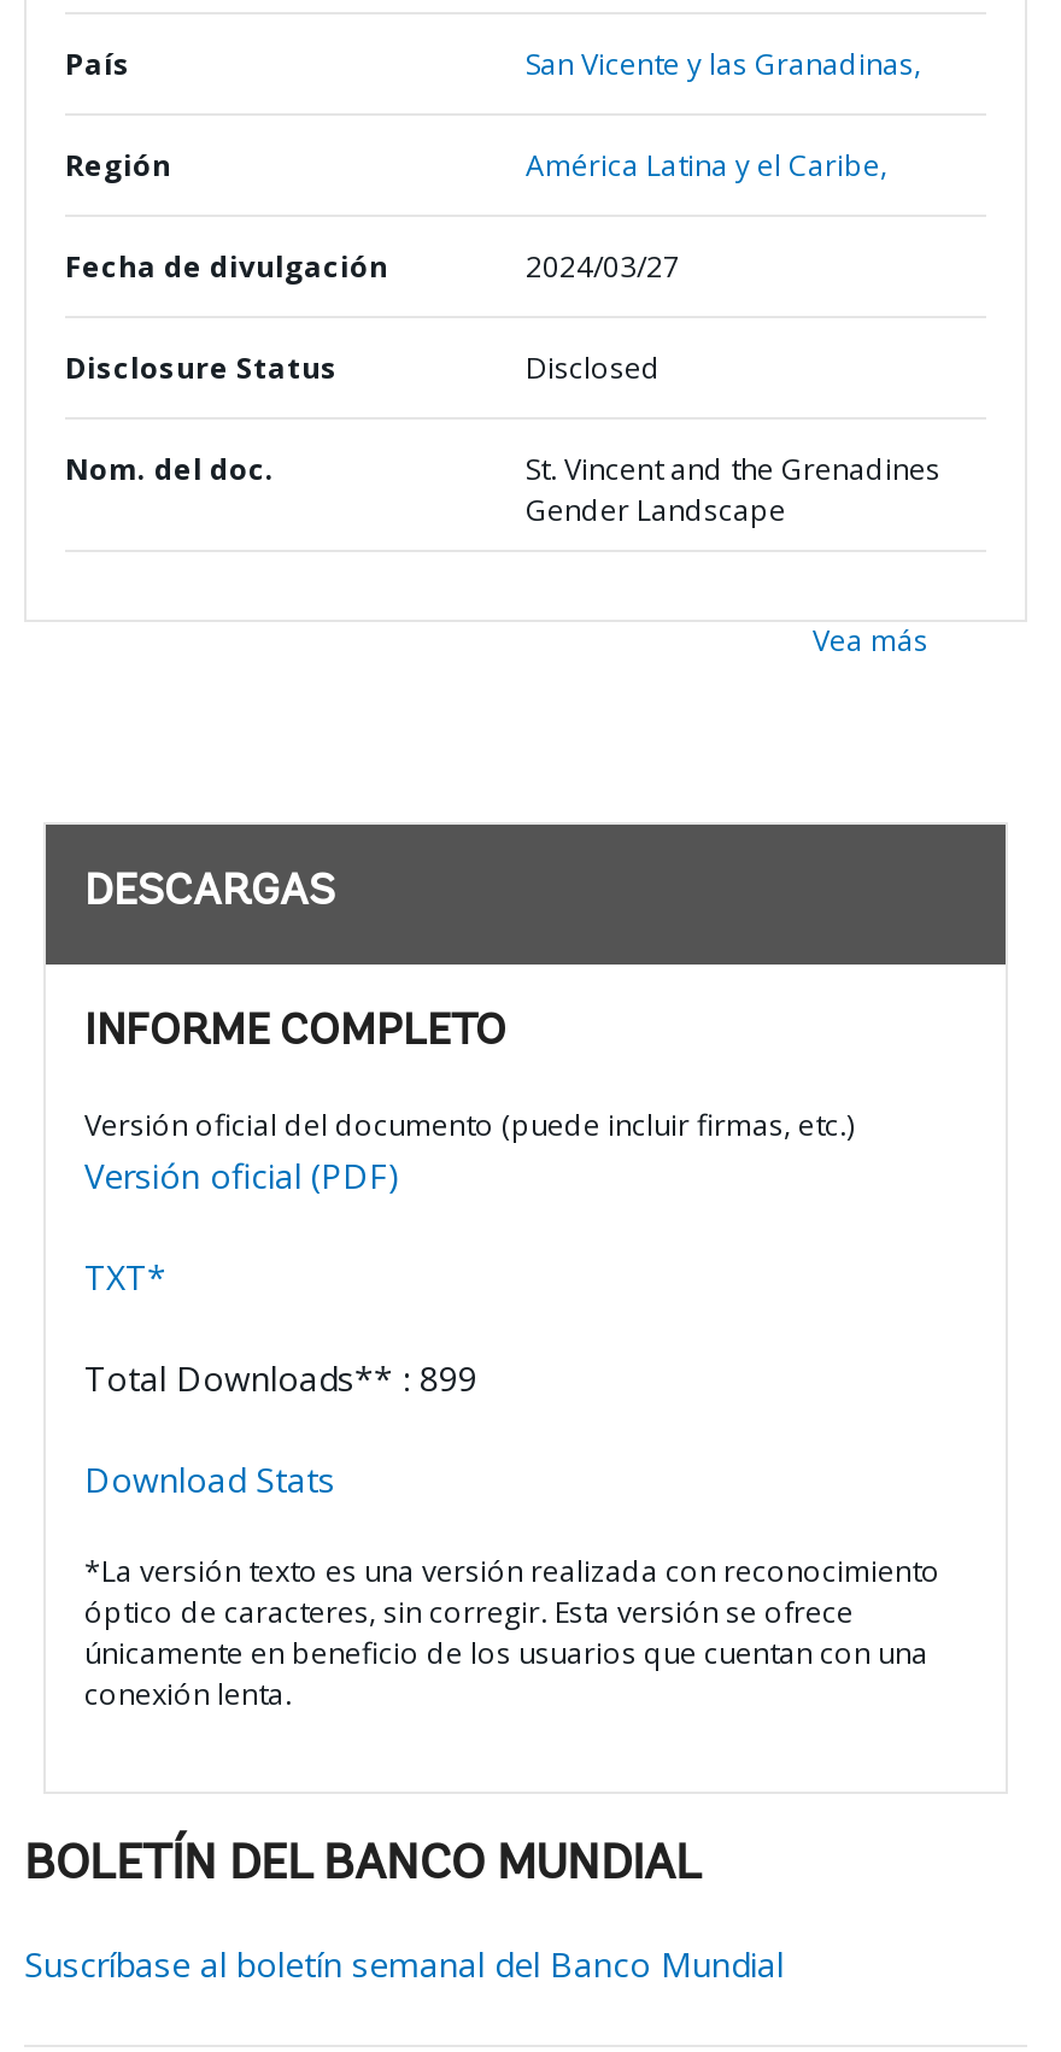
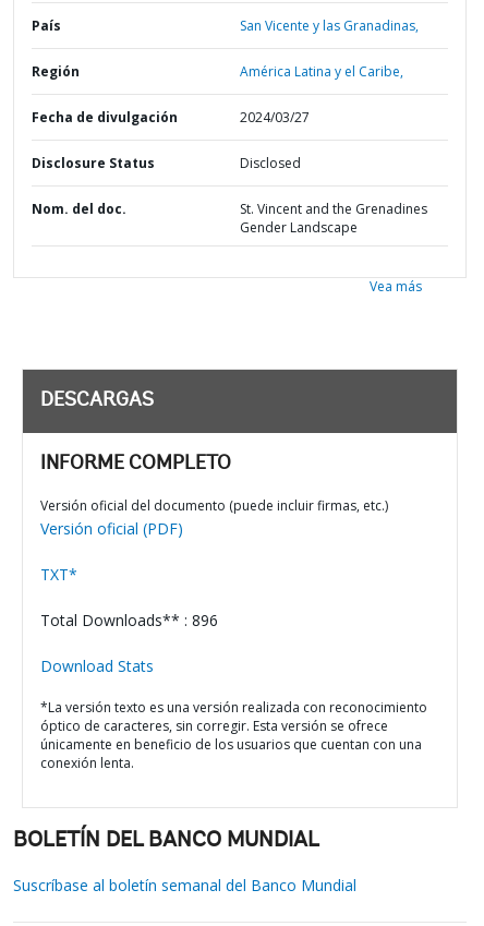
[84,1355,477,1401] Total Downloads** : 899 -> [40,610,218,630] Total Downloads** : 896

